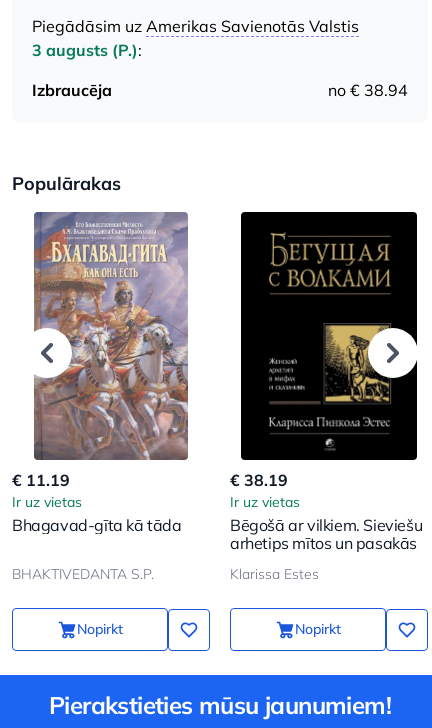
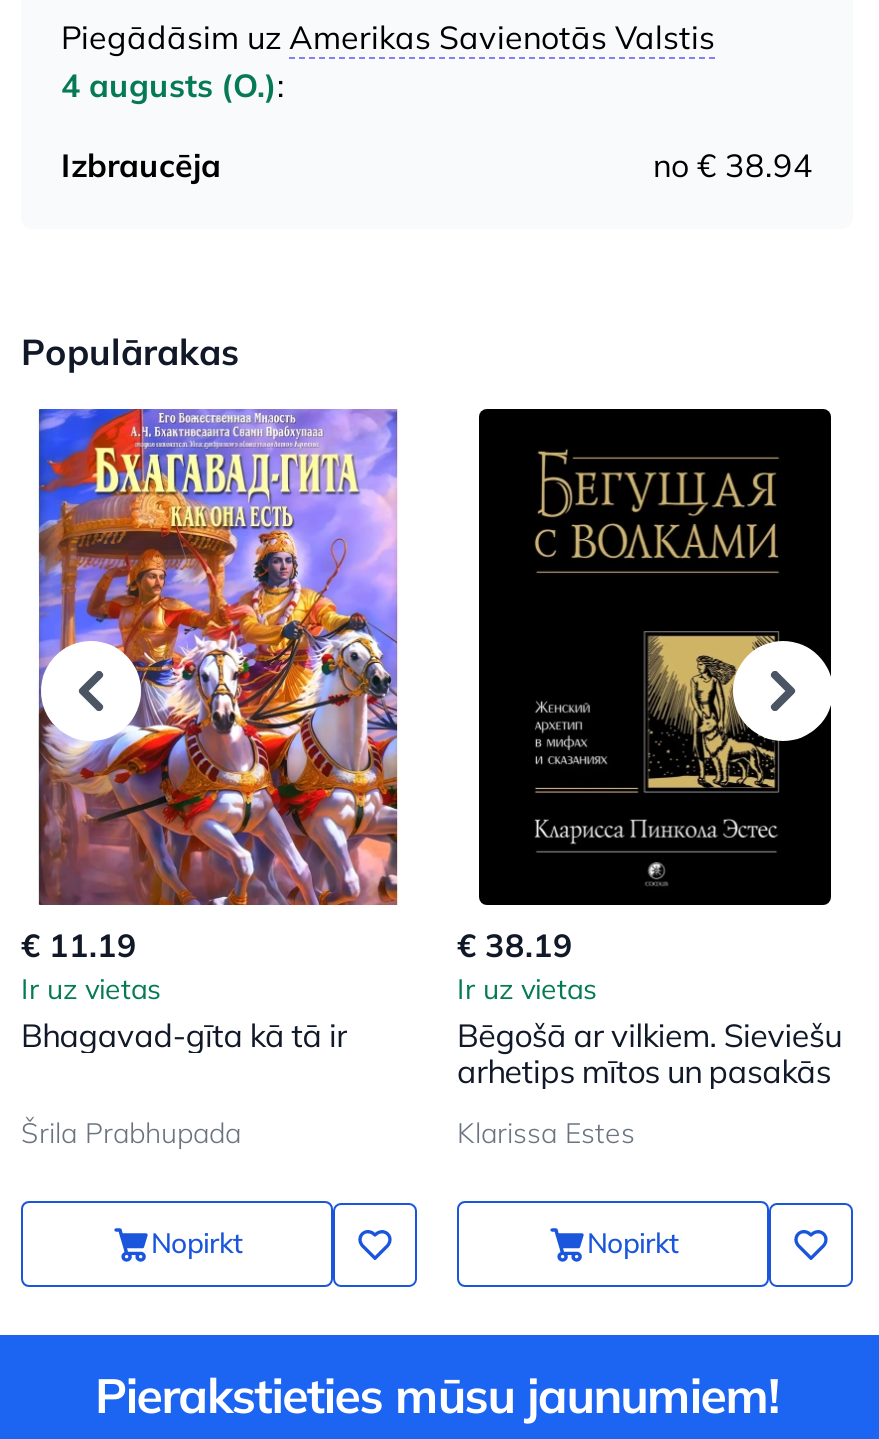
[32,40,142,60] 3 augusts (P.): -> [61,66,285,106] 4 augusts (O.):
[21,211,200,461] [image] -> [37,407,399,907] [image]
[12,515,182,535] Bhagavad-gīta kā tāda -> [21,1016,347,1056] Bhagavad-gīta kā tā ir
[12,565,154,583] BHAKTIVEDANTA S.P. -> [21,1116,241,1152] Šrila Prabhupada

